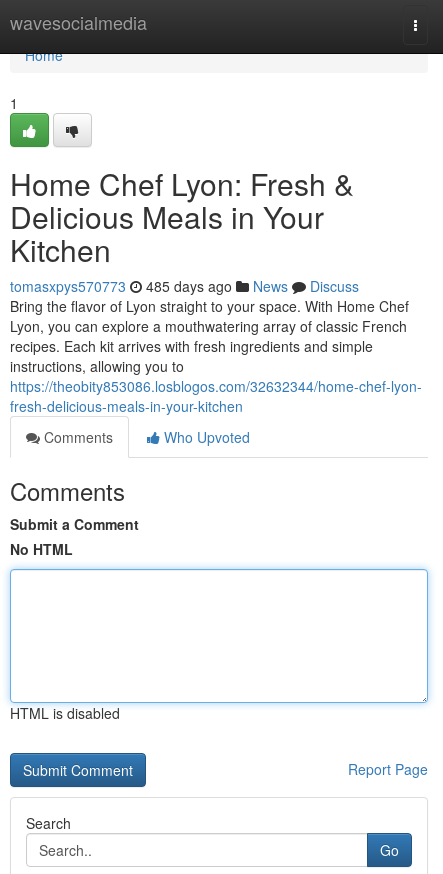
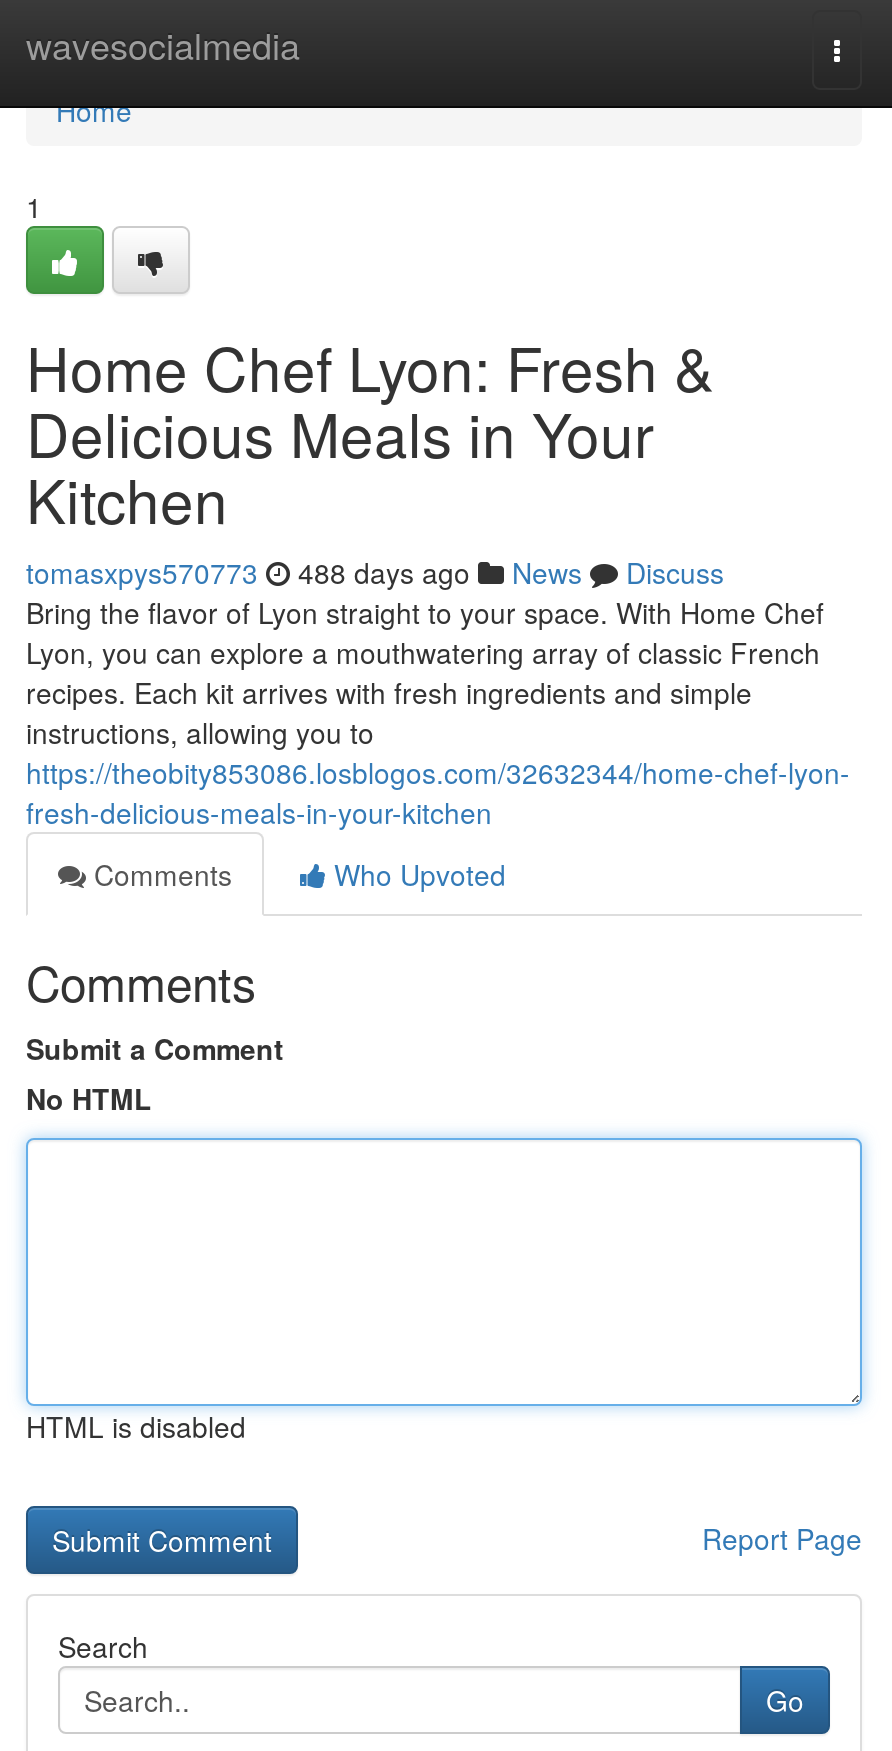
[10,276,359,296] tomasxpys570773 485 days ago News Discuss -> [26,552,724,592] tomasxpys570773 488 days ago News Discuss

